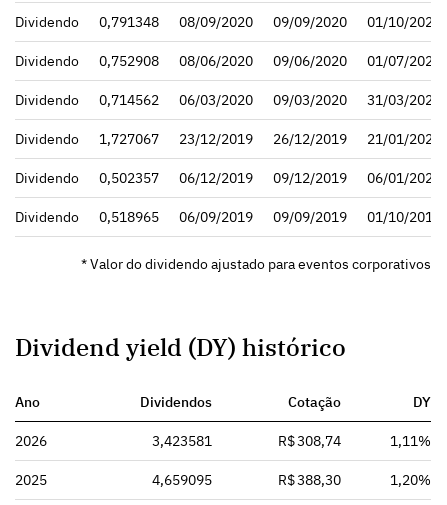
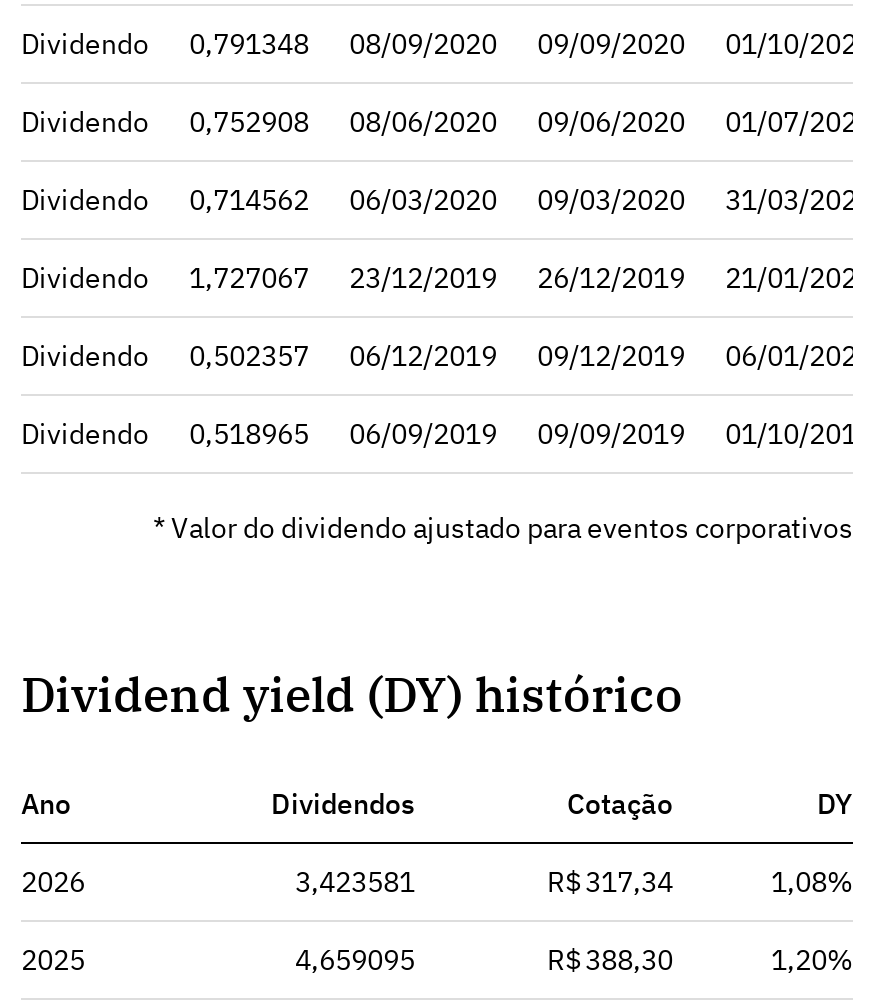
[278,432,341,450] R$ 308,74 -> [547,864,673,900] R$ 317,34
[390,432,431,450] 1,11% -> [771,864,853,900] 1,08%

